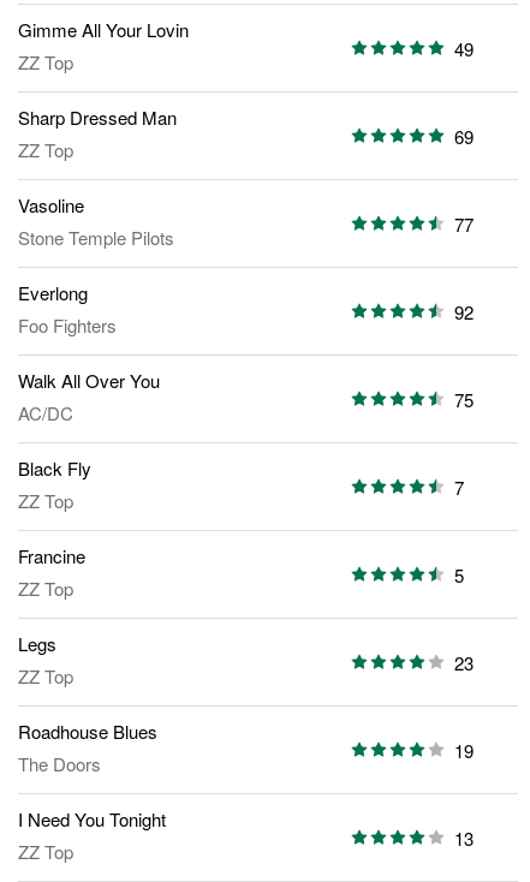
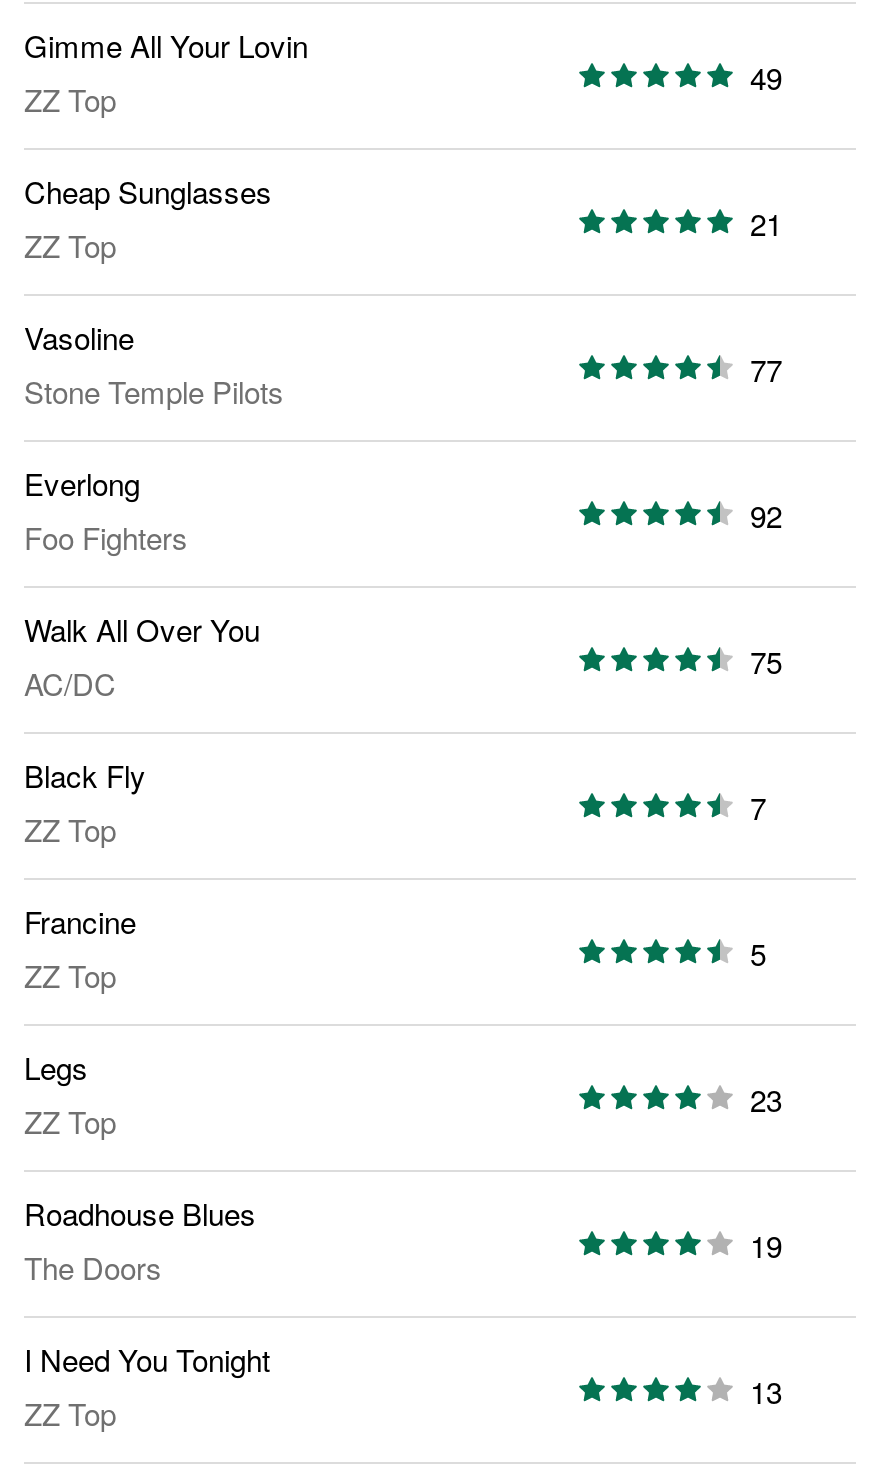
[18,105,177,130] Sharp Dressed Man -> [24,170,272,212] Cheap Sunglasses
[454,123,474,149] 69 -> [750,201,782,243] 21

